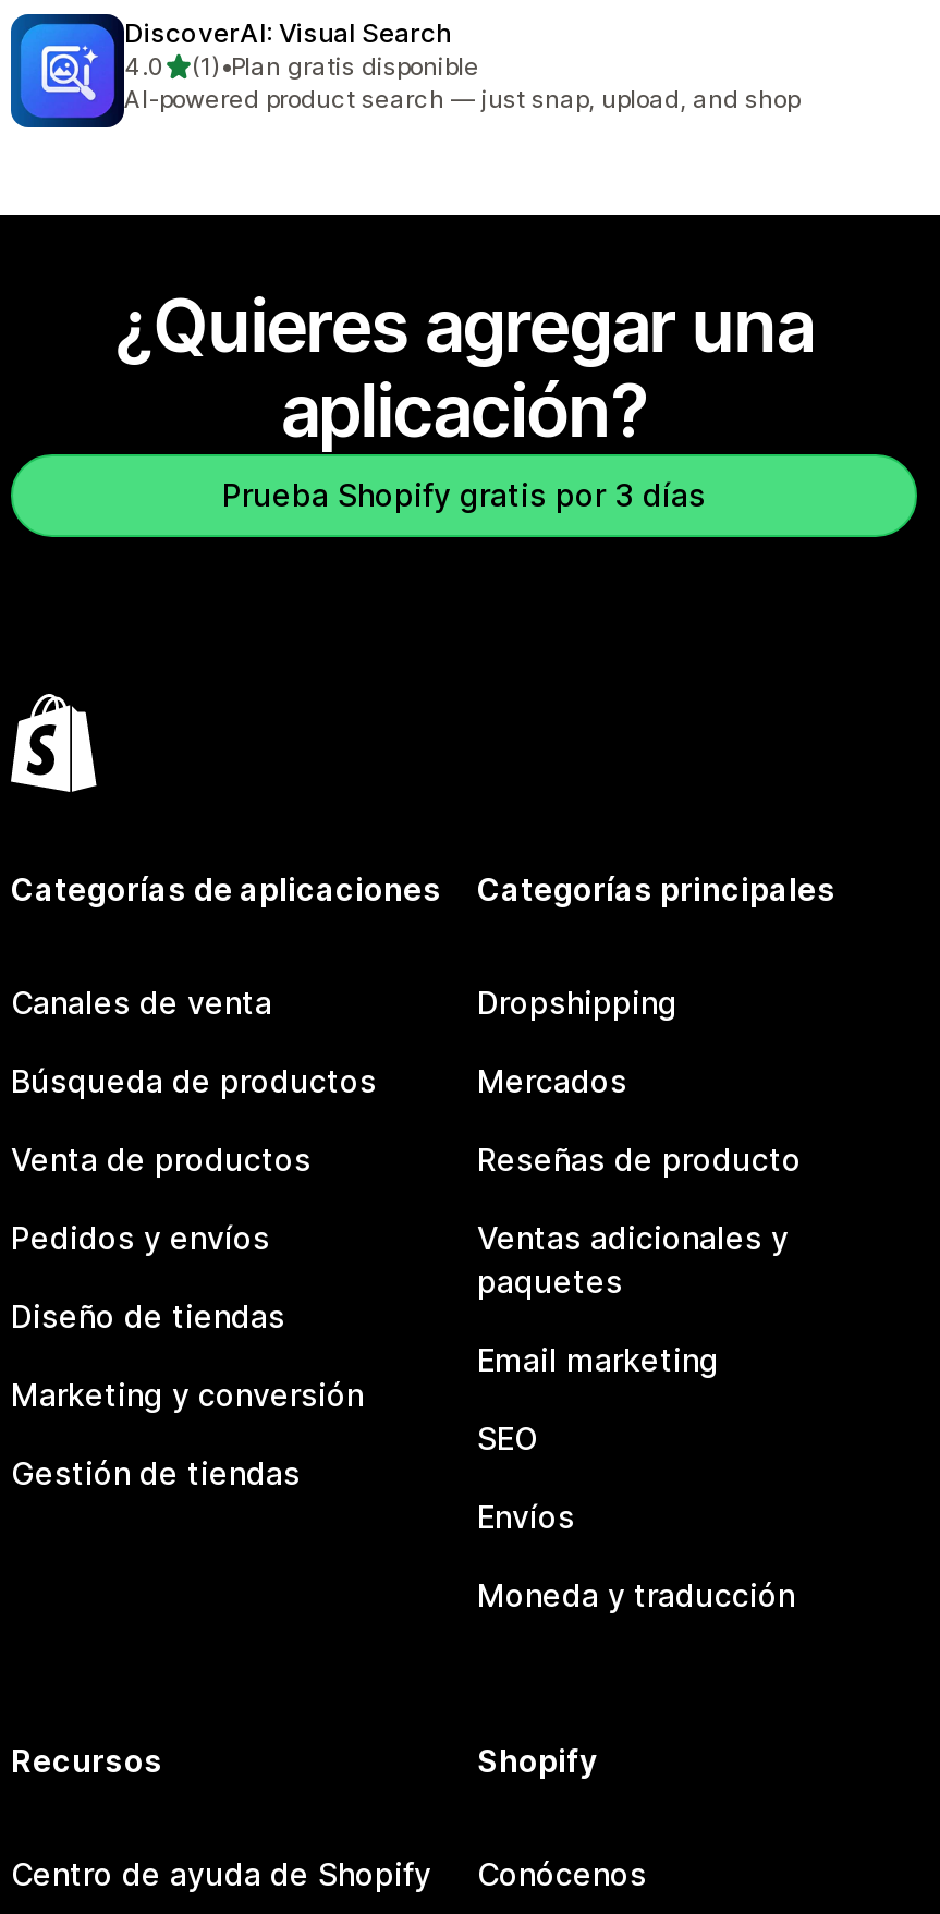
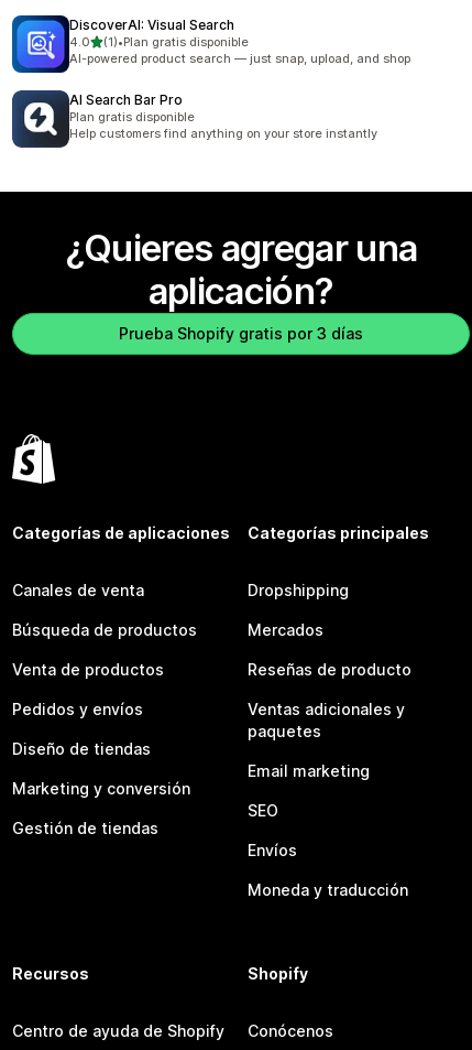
none -> [12,91,377,148] [image] | AI Search Bar Pro | Plan gratis disponible | Help customers find anything on your store instantly

